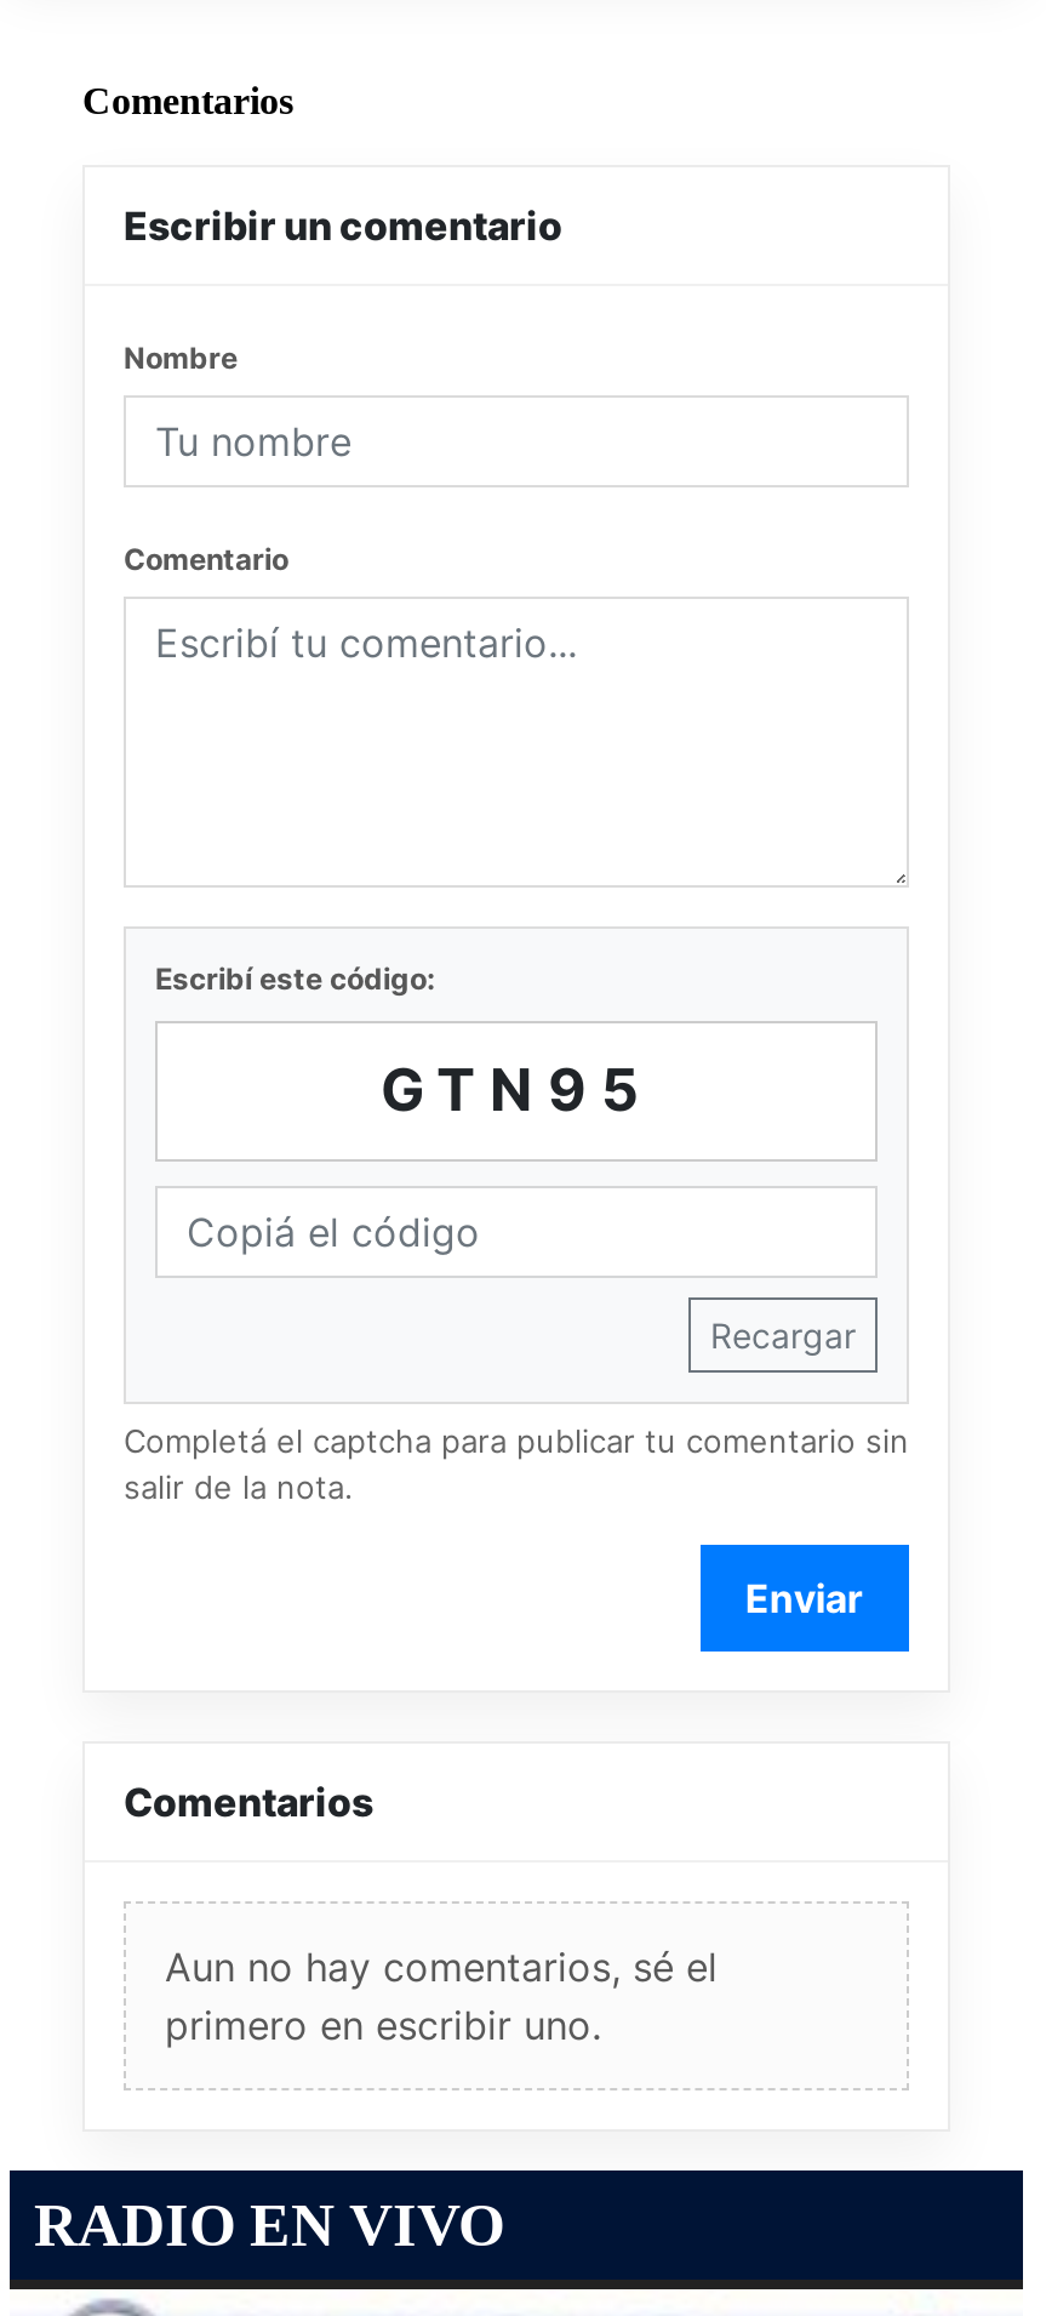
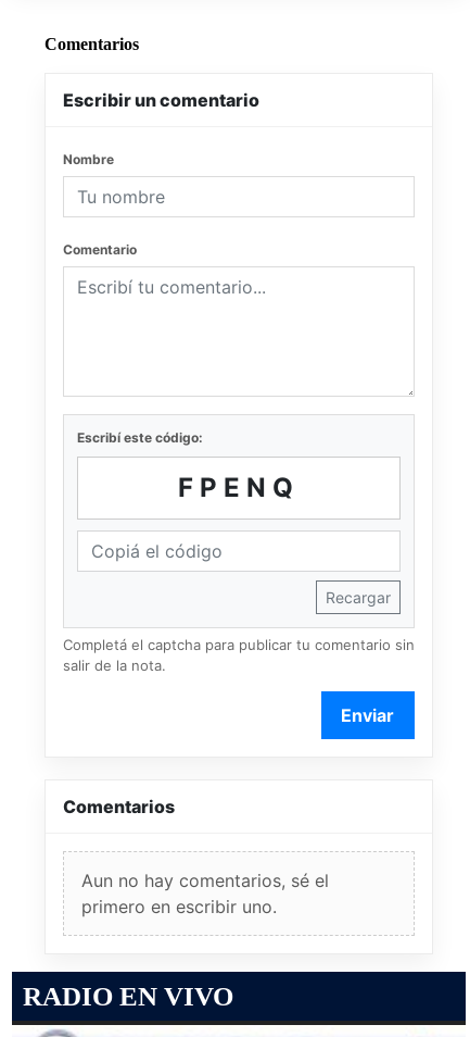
[381,1055,652,1125] GTN95 -> [178,472,300,503] FPENQ

